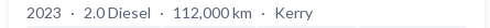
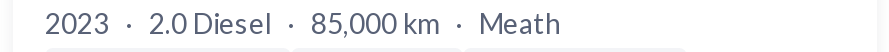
[173,3,313,22] 112,000 km | Kerry -> [311,6,561,40] 85,000 km | Meath

